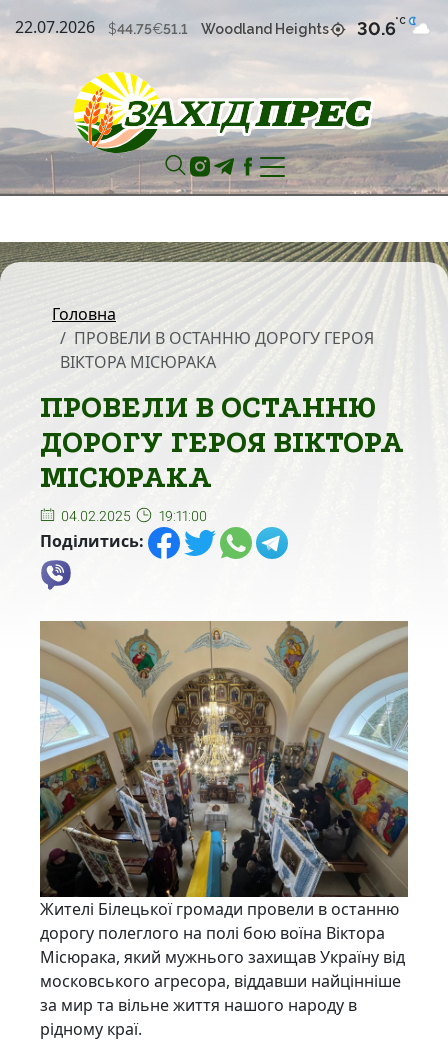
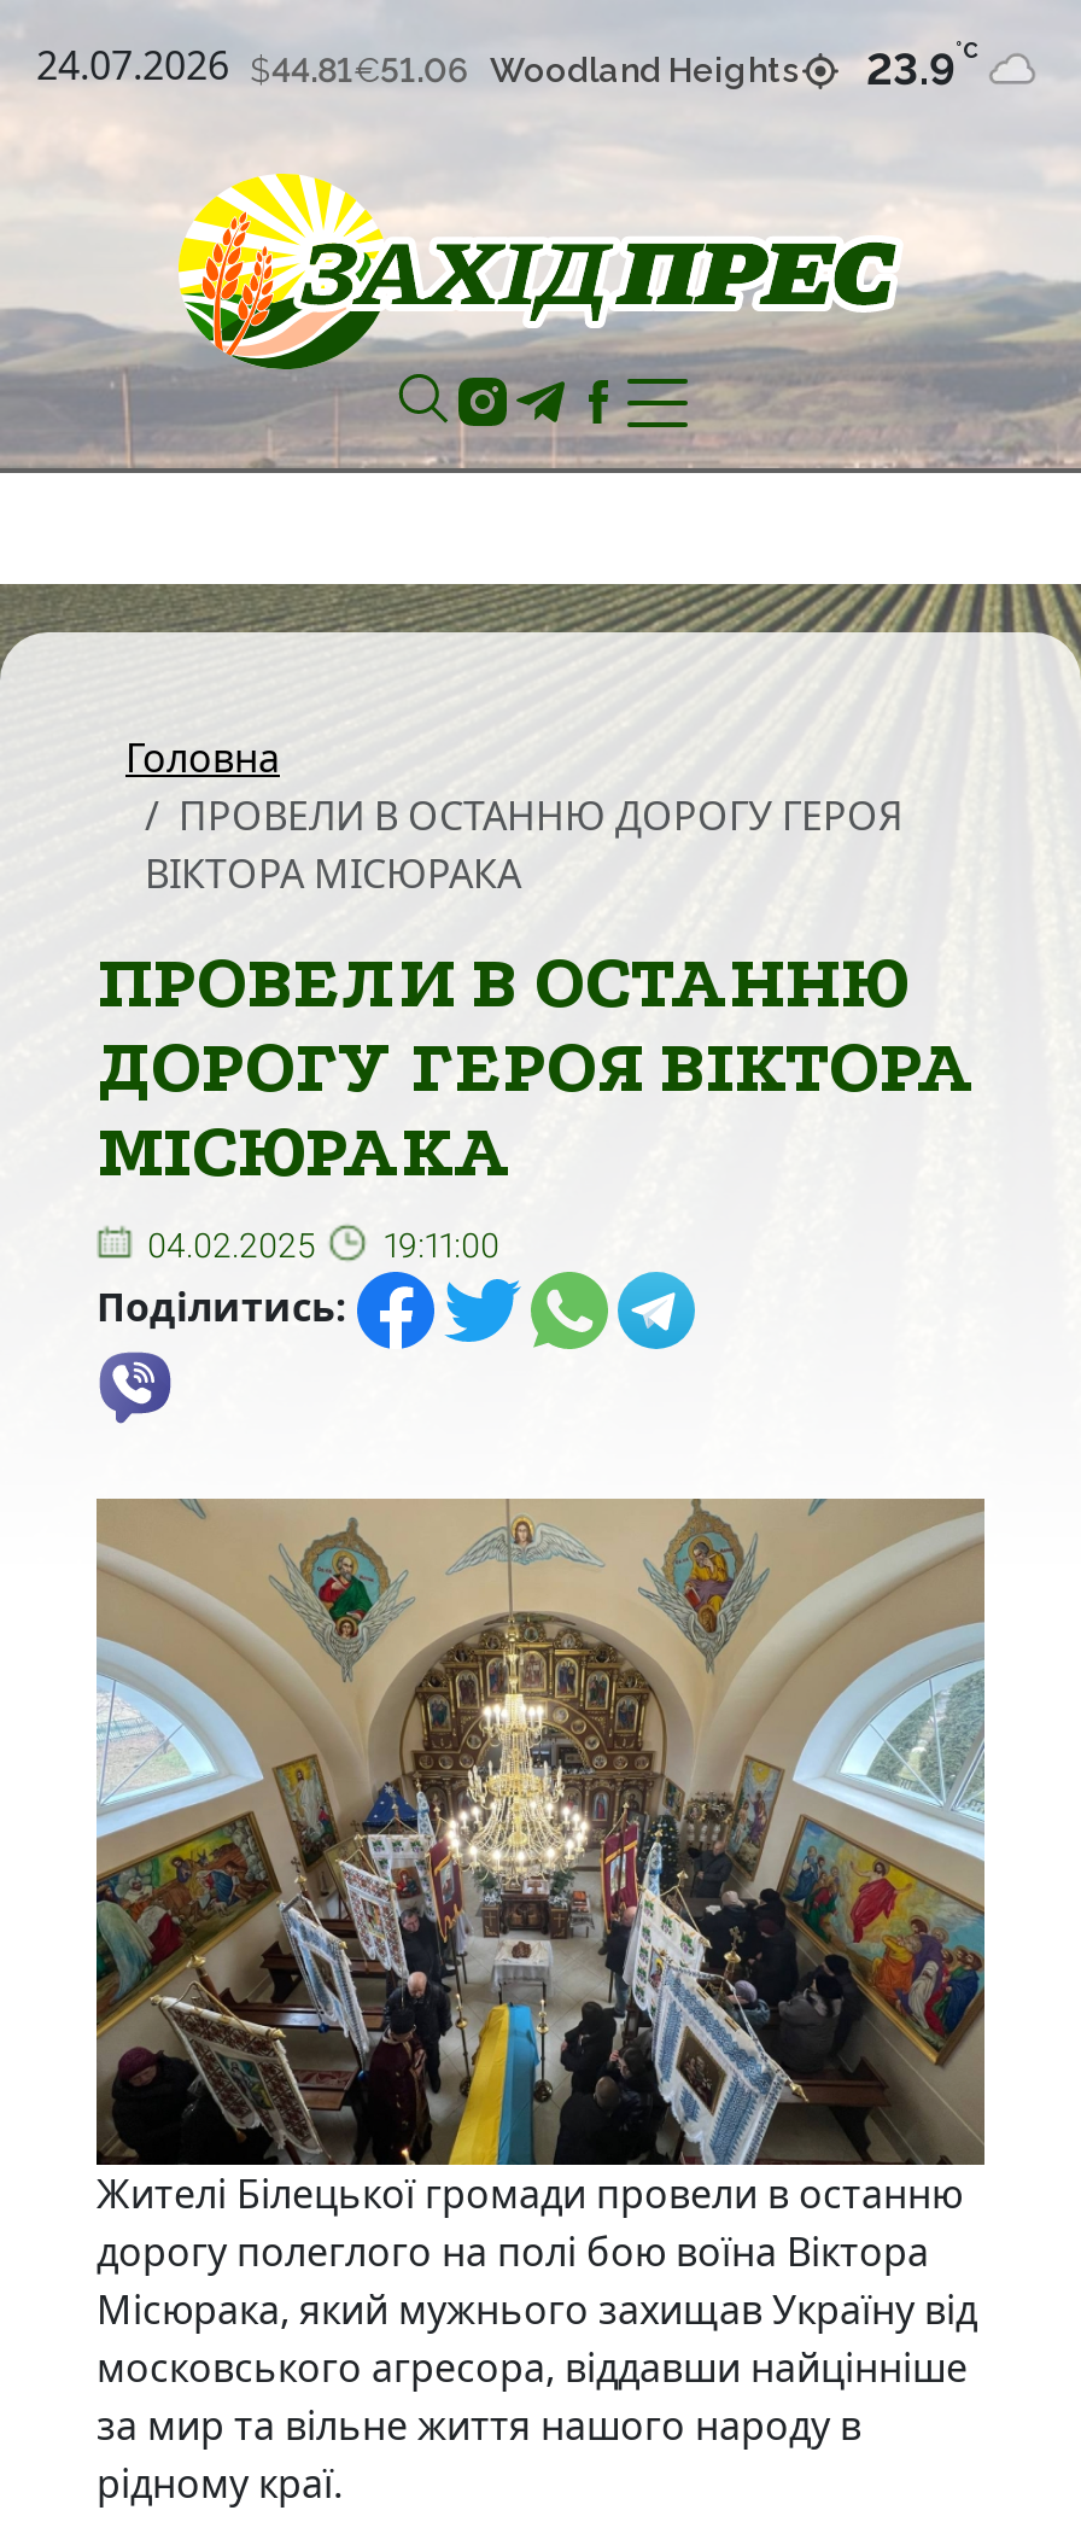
[15,16,406,39] 22.07.2026 | $44.75€51.1 | Woodland Heights | 30.6°С -> [36,39,980,94] 24.07.2026 $44.81€51.06 Woodland Heights | 23.9°С

